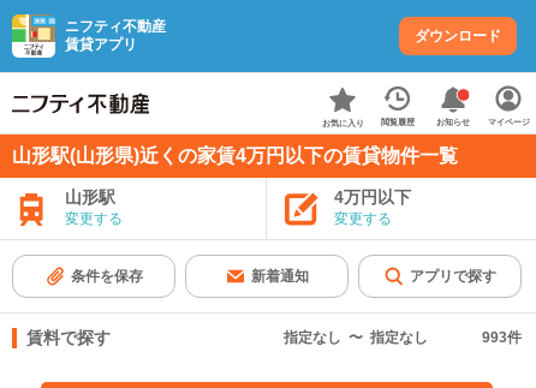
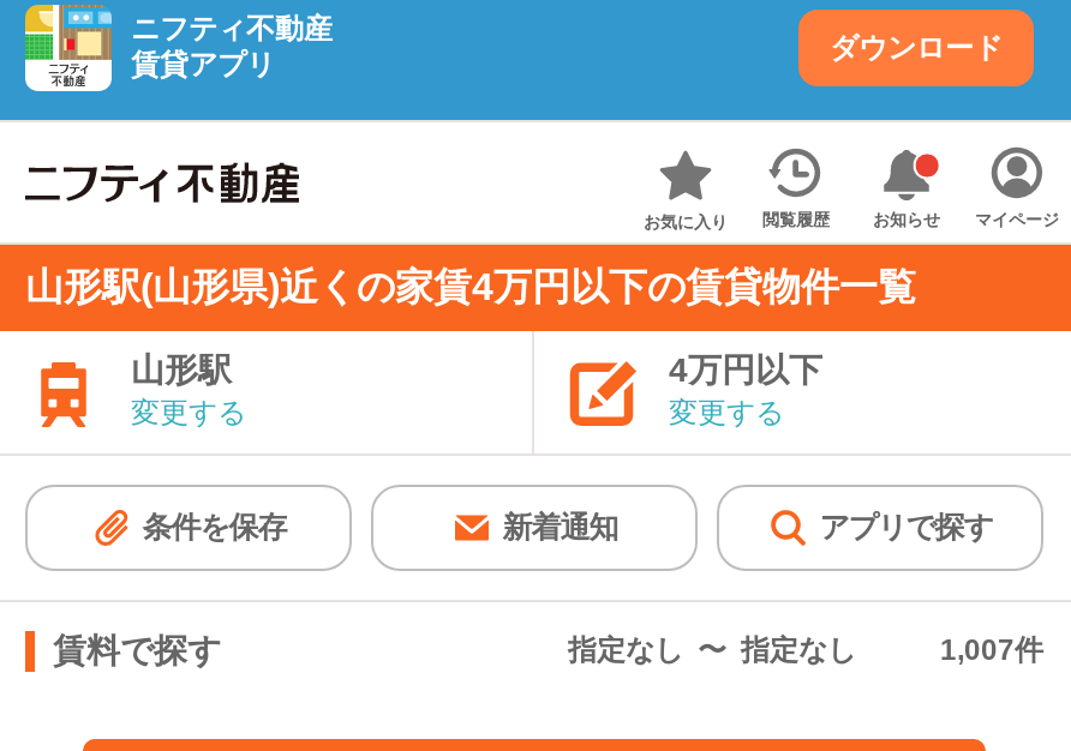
[482,329,522,346] 993件 -> [940,633,1043,667] 1,007件

